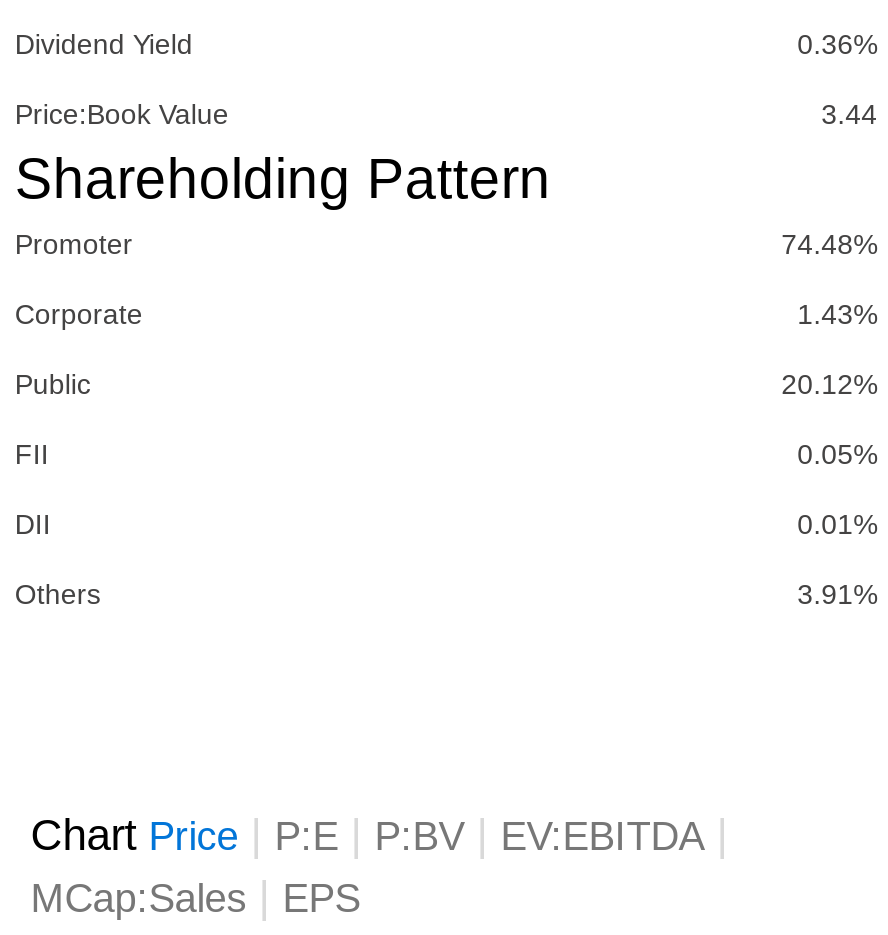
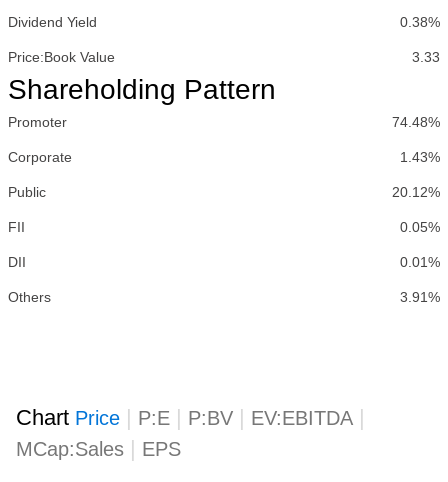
[797,28,877,60] 0.36% -> [400,14,440,30] 0.38%
[821,98,877,130] 3.44 -> [412,49,440,65] 3.33

